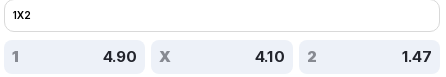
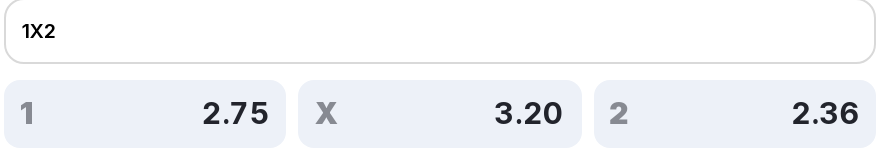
[103,47,171,66] 4.90 X -> [202,94,339,132] 2.75 X
[255,47,317,66] 4.10 2 -> [494,94,630,132] 3.20 2
[402,47,432,66] 1.47 -> [791,94,860,132] 2.36

